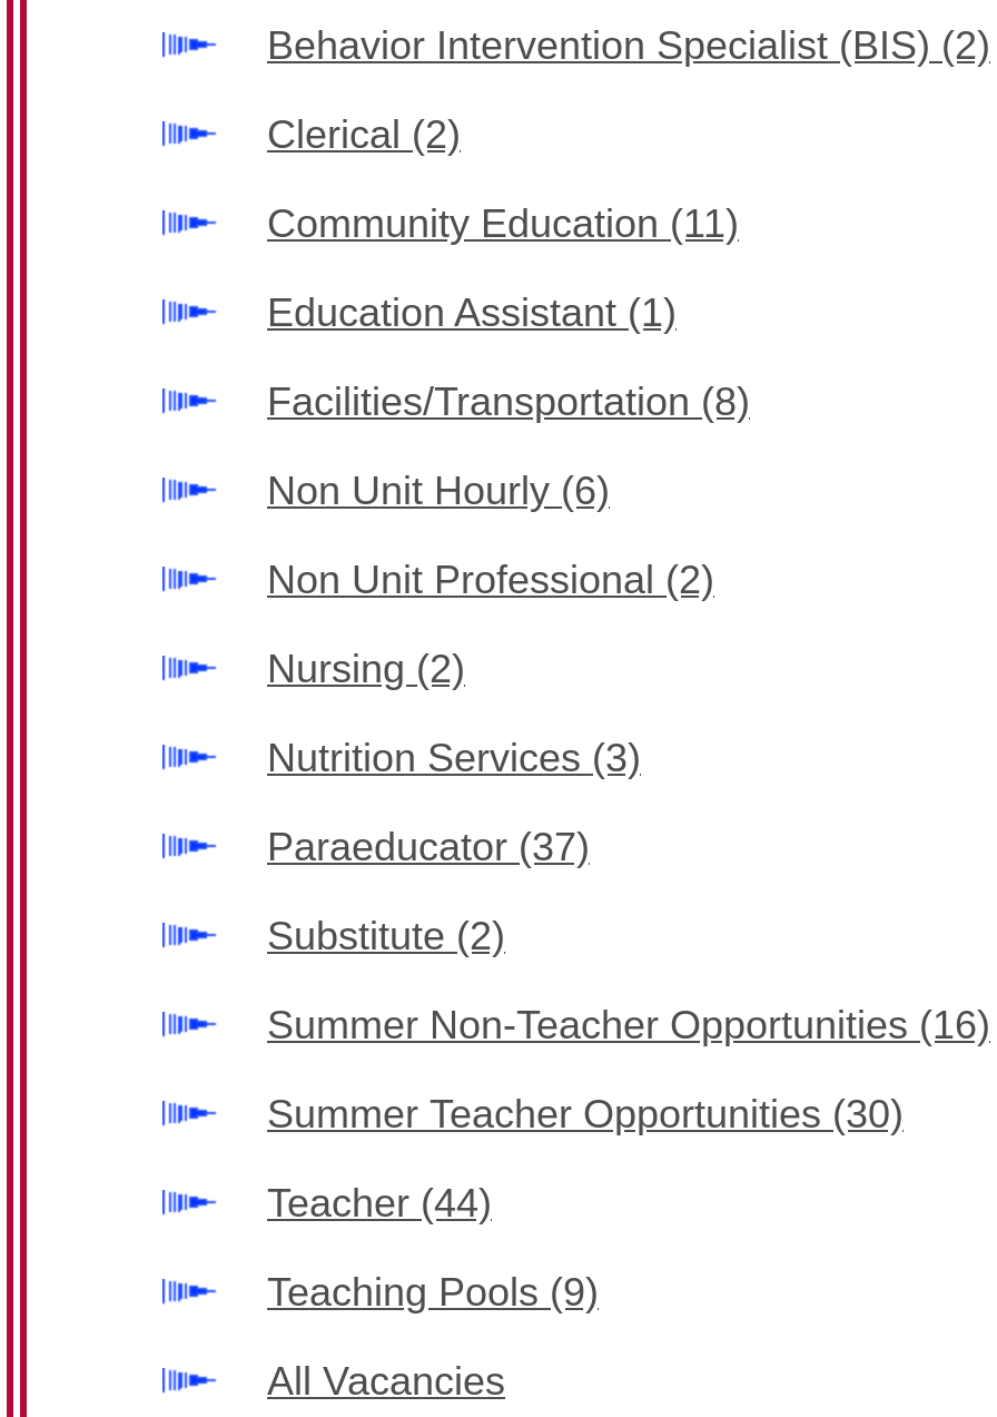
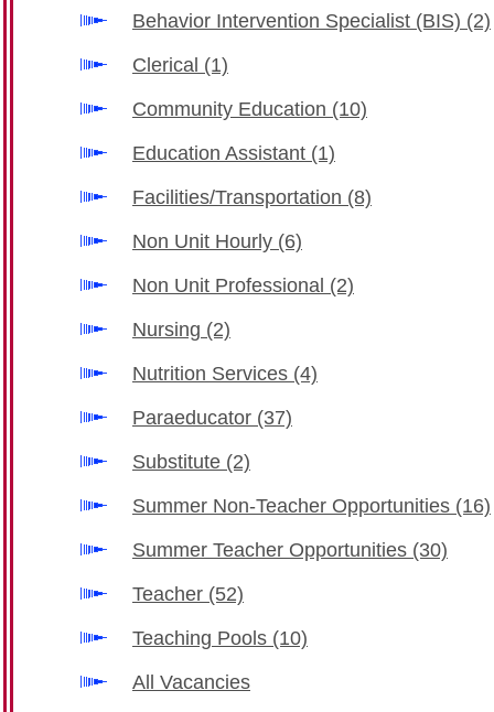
[267,112,461,157] Clerical (2) -> [132,54,228,76] Clerical (1)
[267,201,739,246] Community Education (11) -> [132,98,367,120] Community Education (10)
[267,736,641,780] Nutrition Services (3) -> [132,363,318,385] Nutrition Services (4)
[267,1181,492,1226] Teacher (44) -> [132,583,244,605] Teacher (52)
[267,1270,599,1315] Teaching Pools (9) -> [132,627,308,649] Teaching Pools (10)

